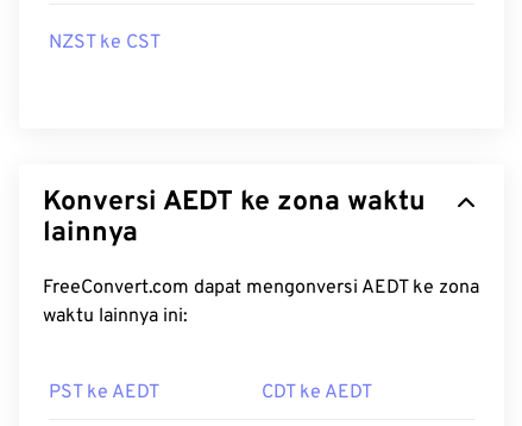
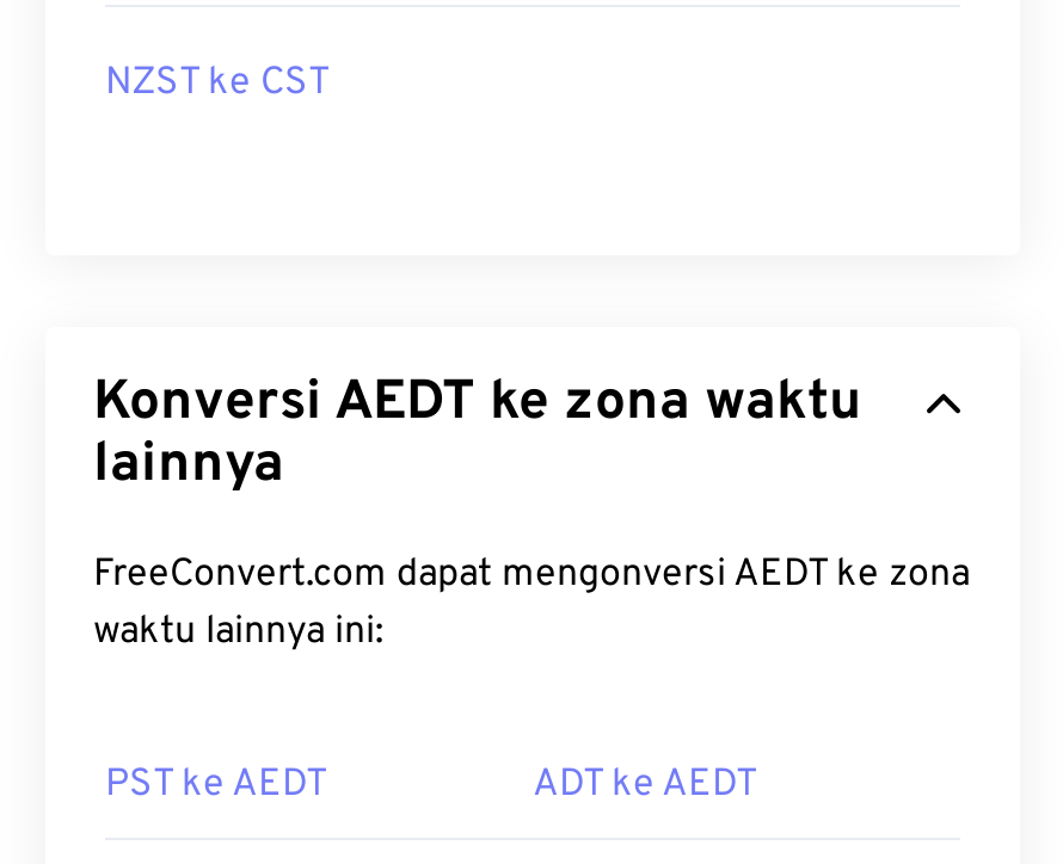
[262,381,372,405] CDT ke AEDT -> [533,761,757,809] ADT ke AEDT

